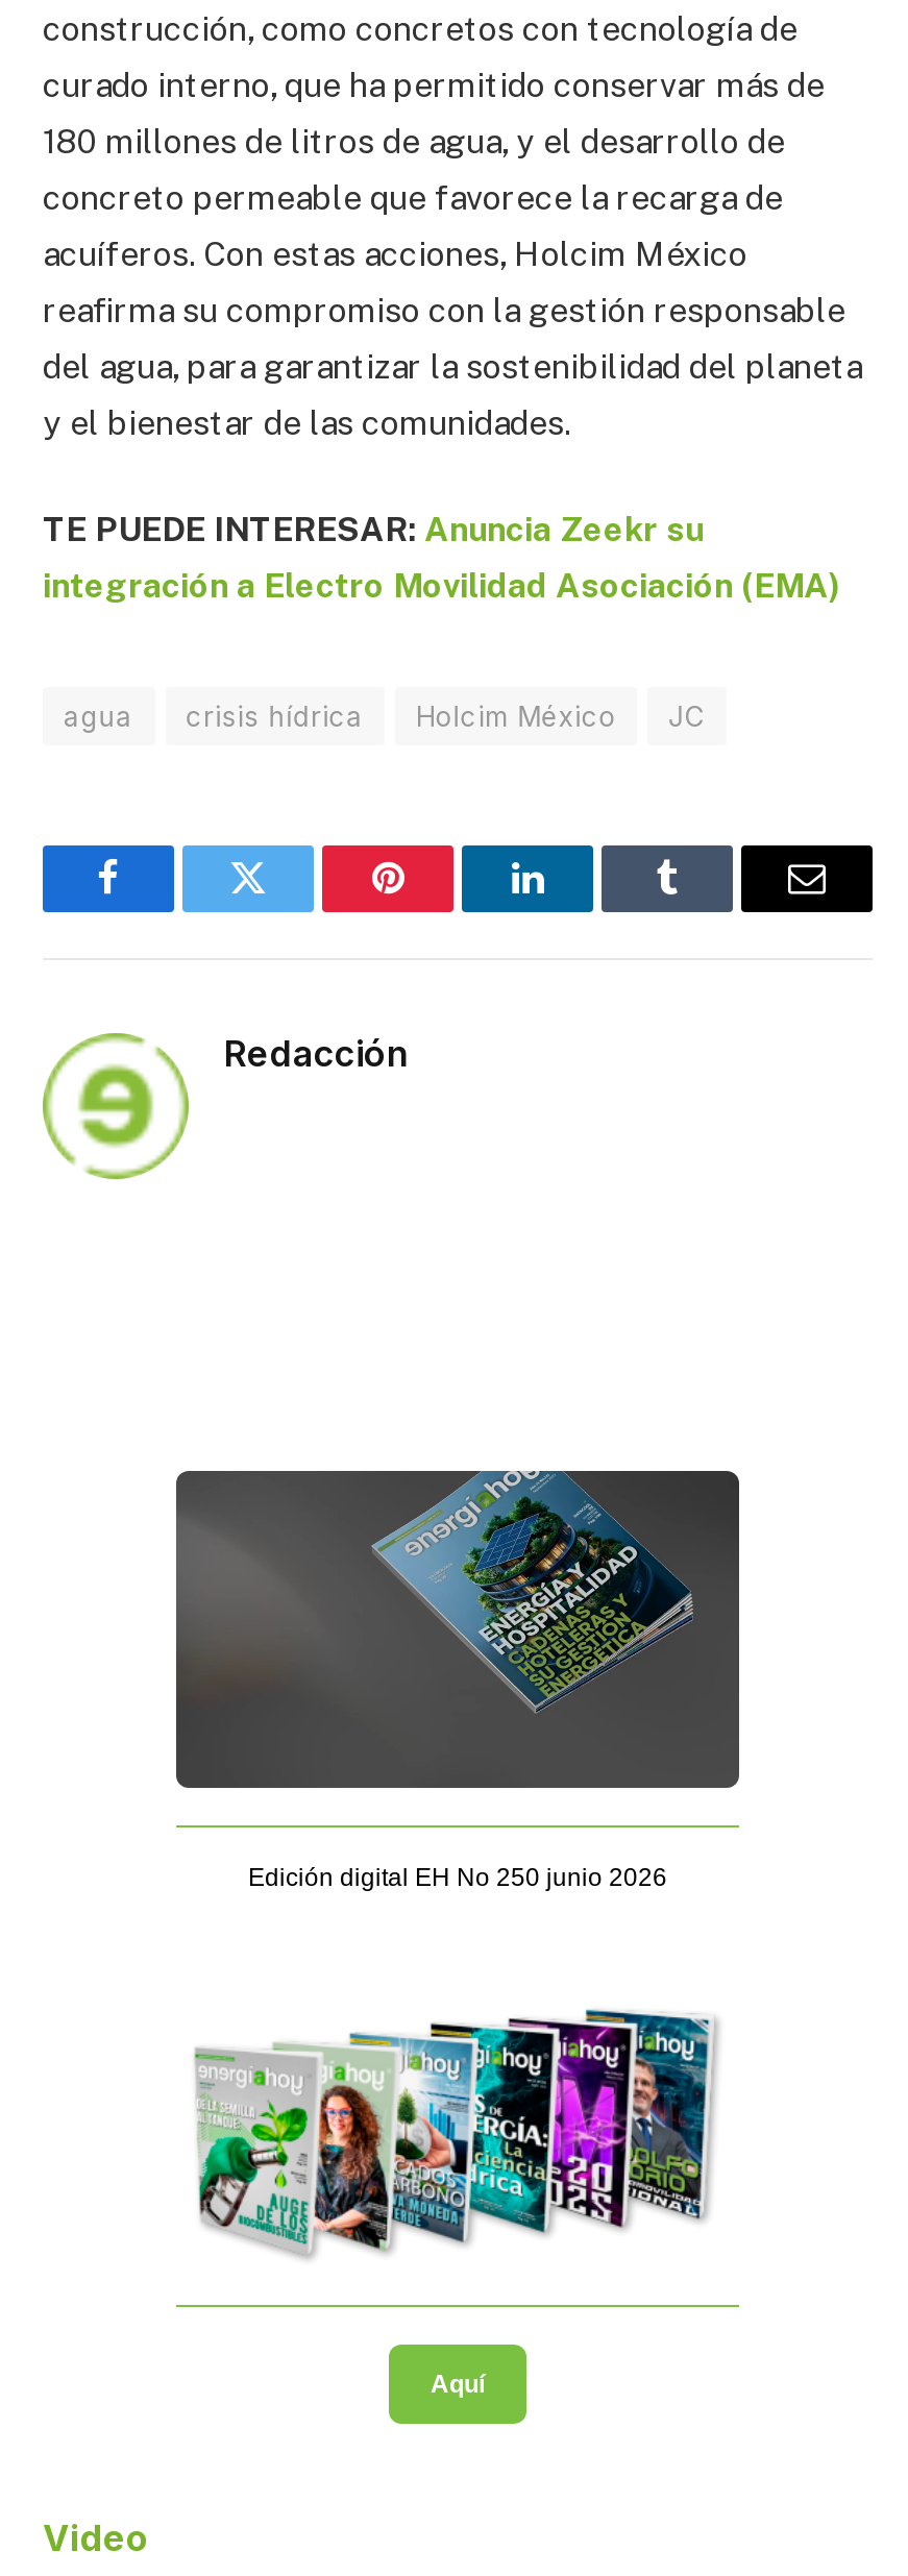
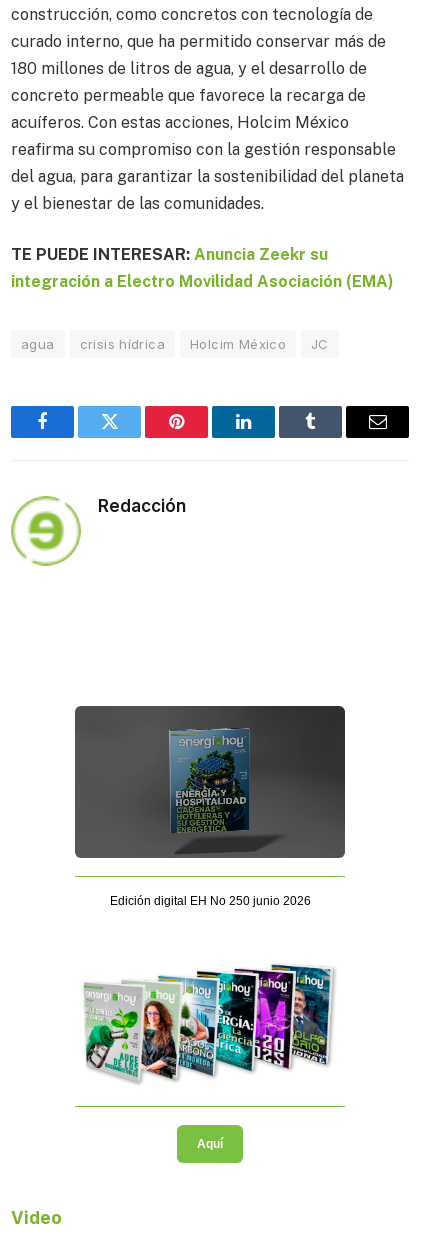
[372,1471,695,1734] [image] -> [168,706,323,833] [image]

